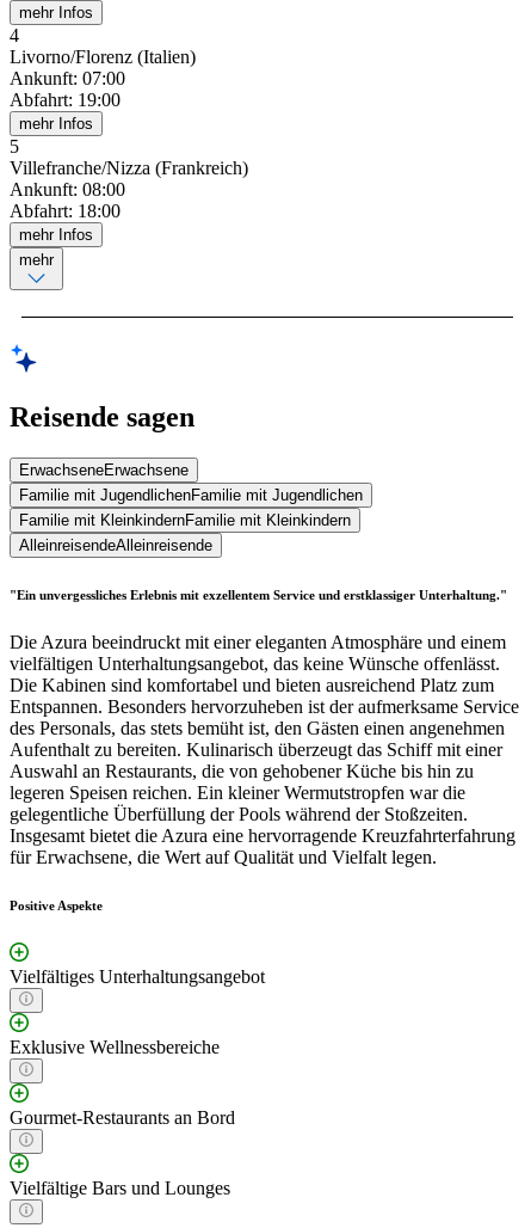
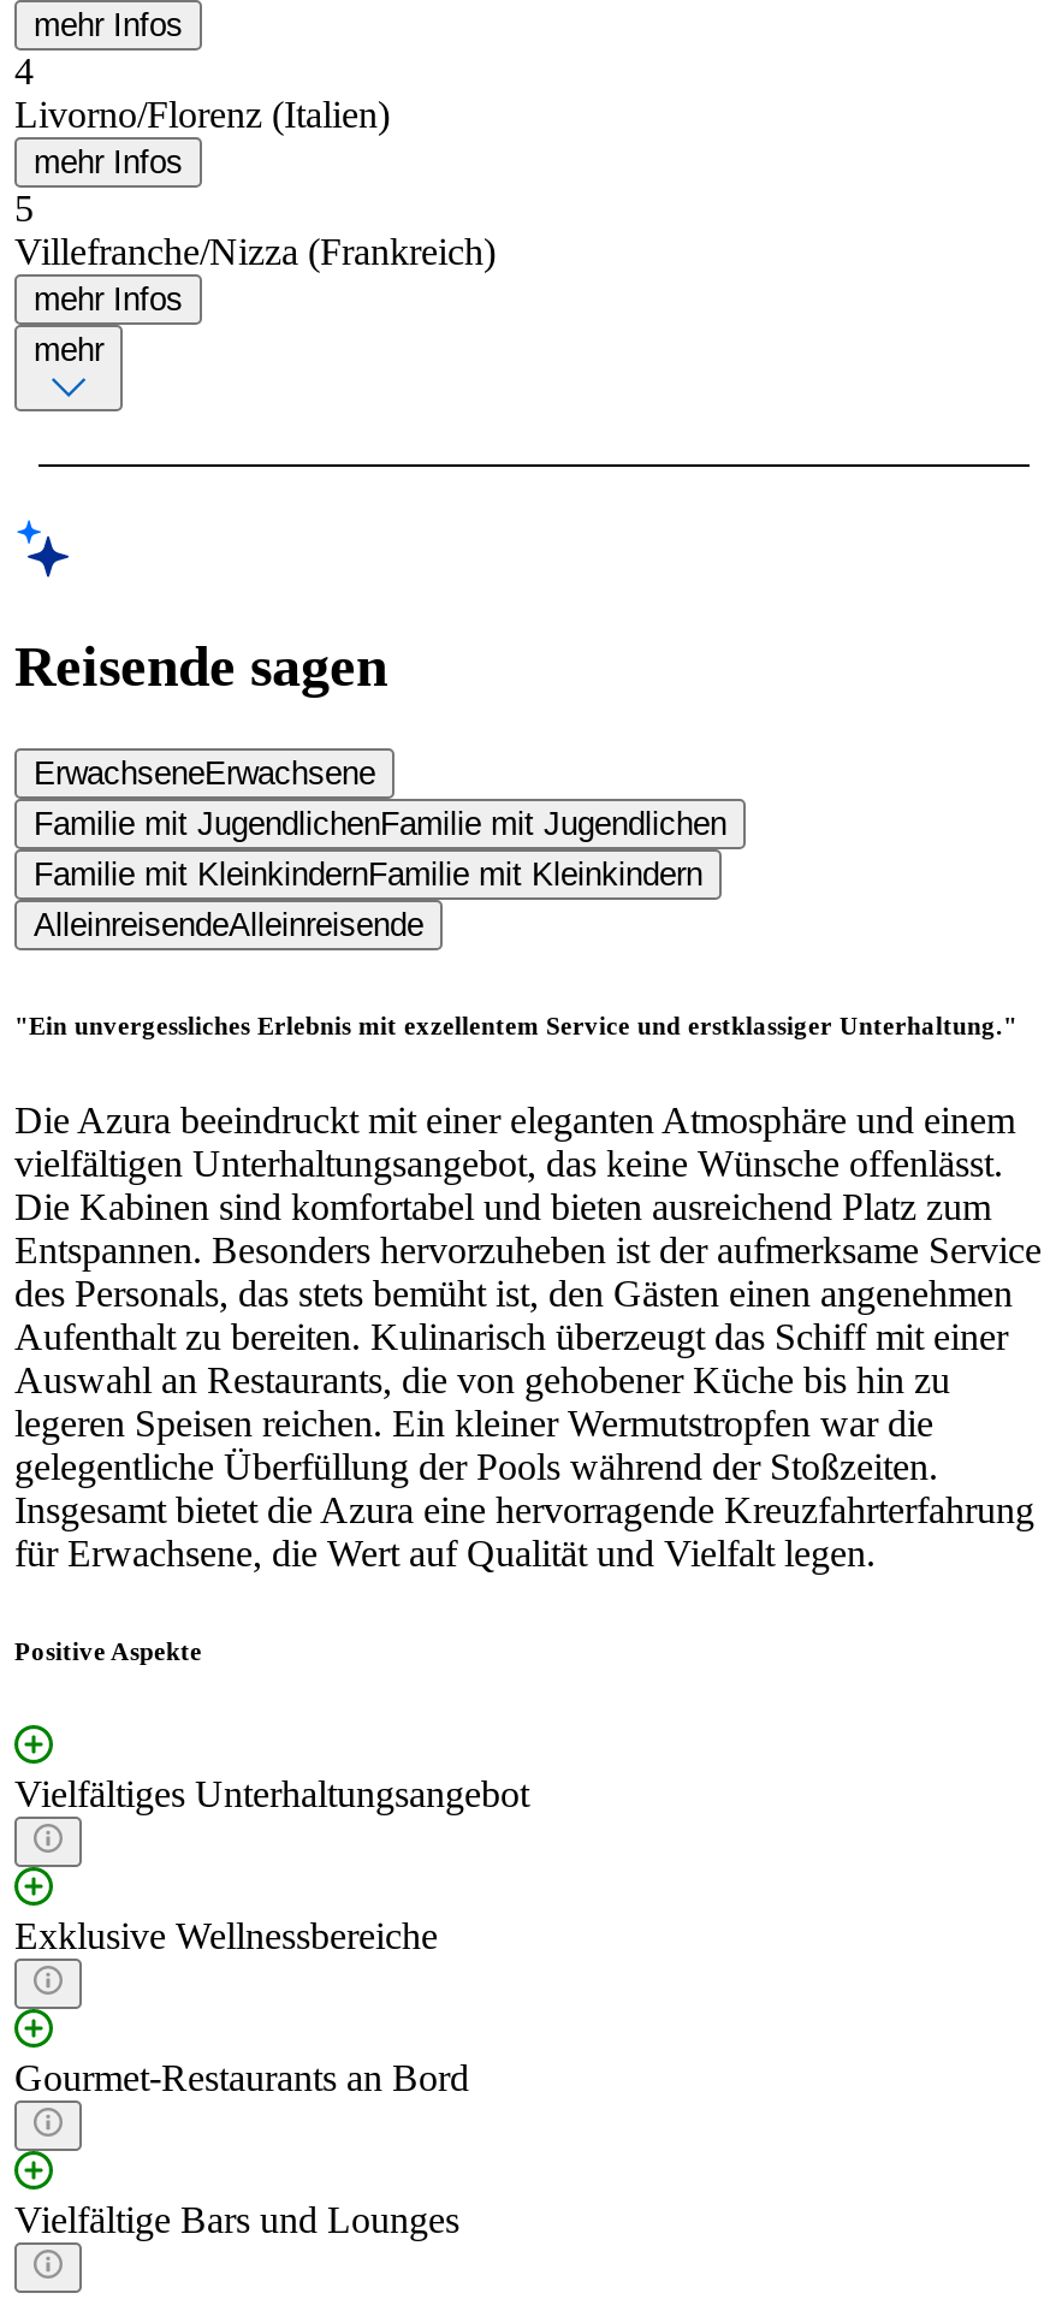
[10,69,125,110] Ankunft: 07:00 | Abfahrt: 19:00 -> none
[10,180,125,221] Ankunft: 08:00 | Abfahrt: 18:00 -> none

